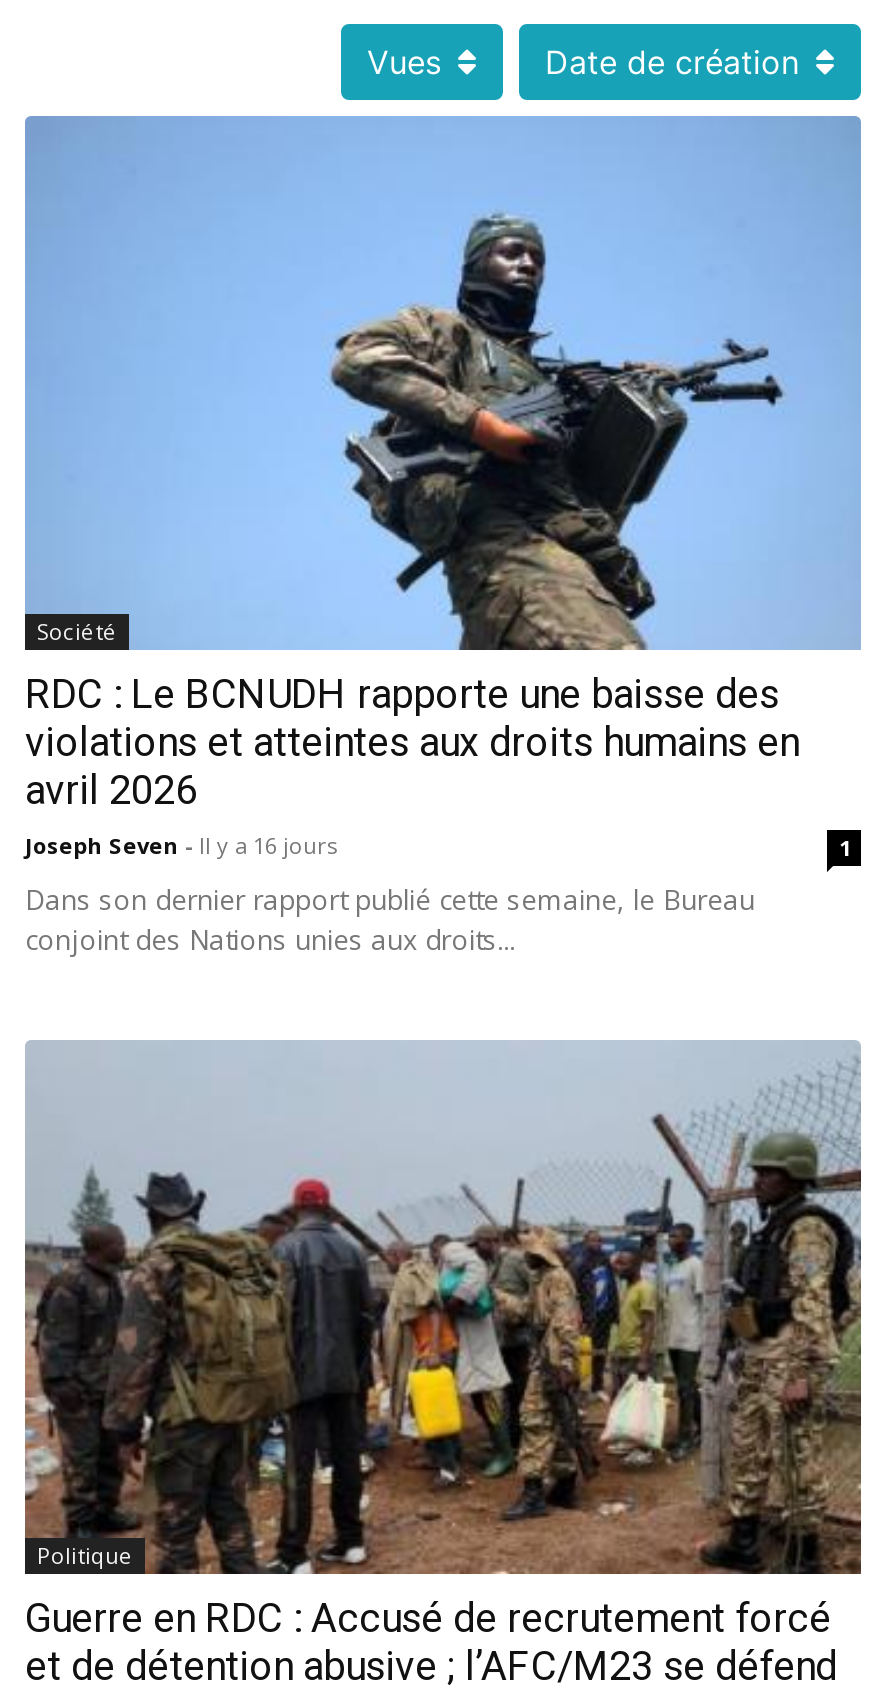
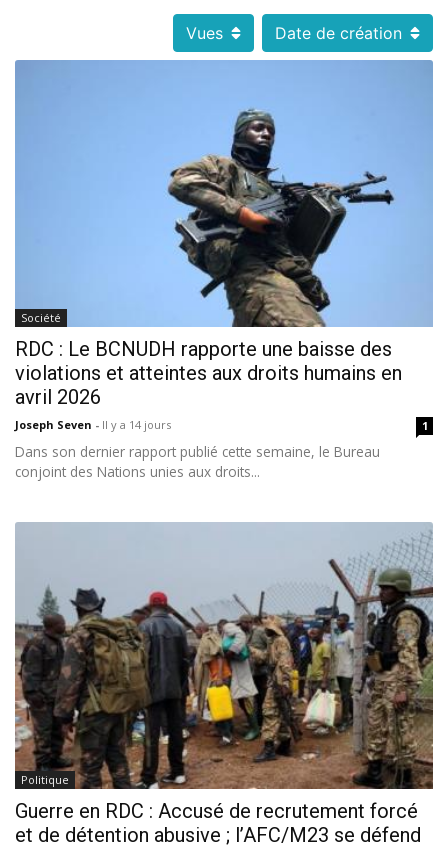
[25,830,337,860] Joseph Seven - Il y a 16 jours -> [15,417,171,432] Joseph Seven - Il y a 14 jours

